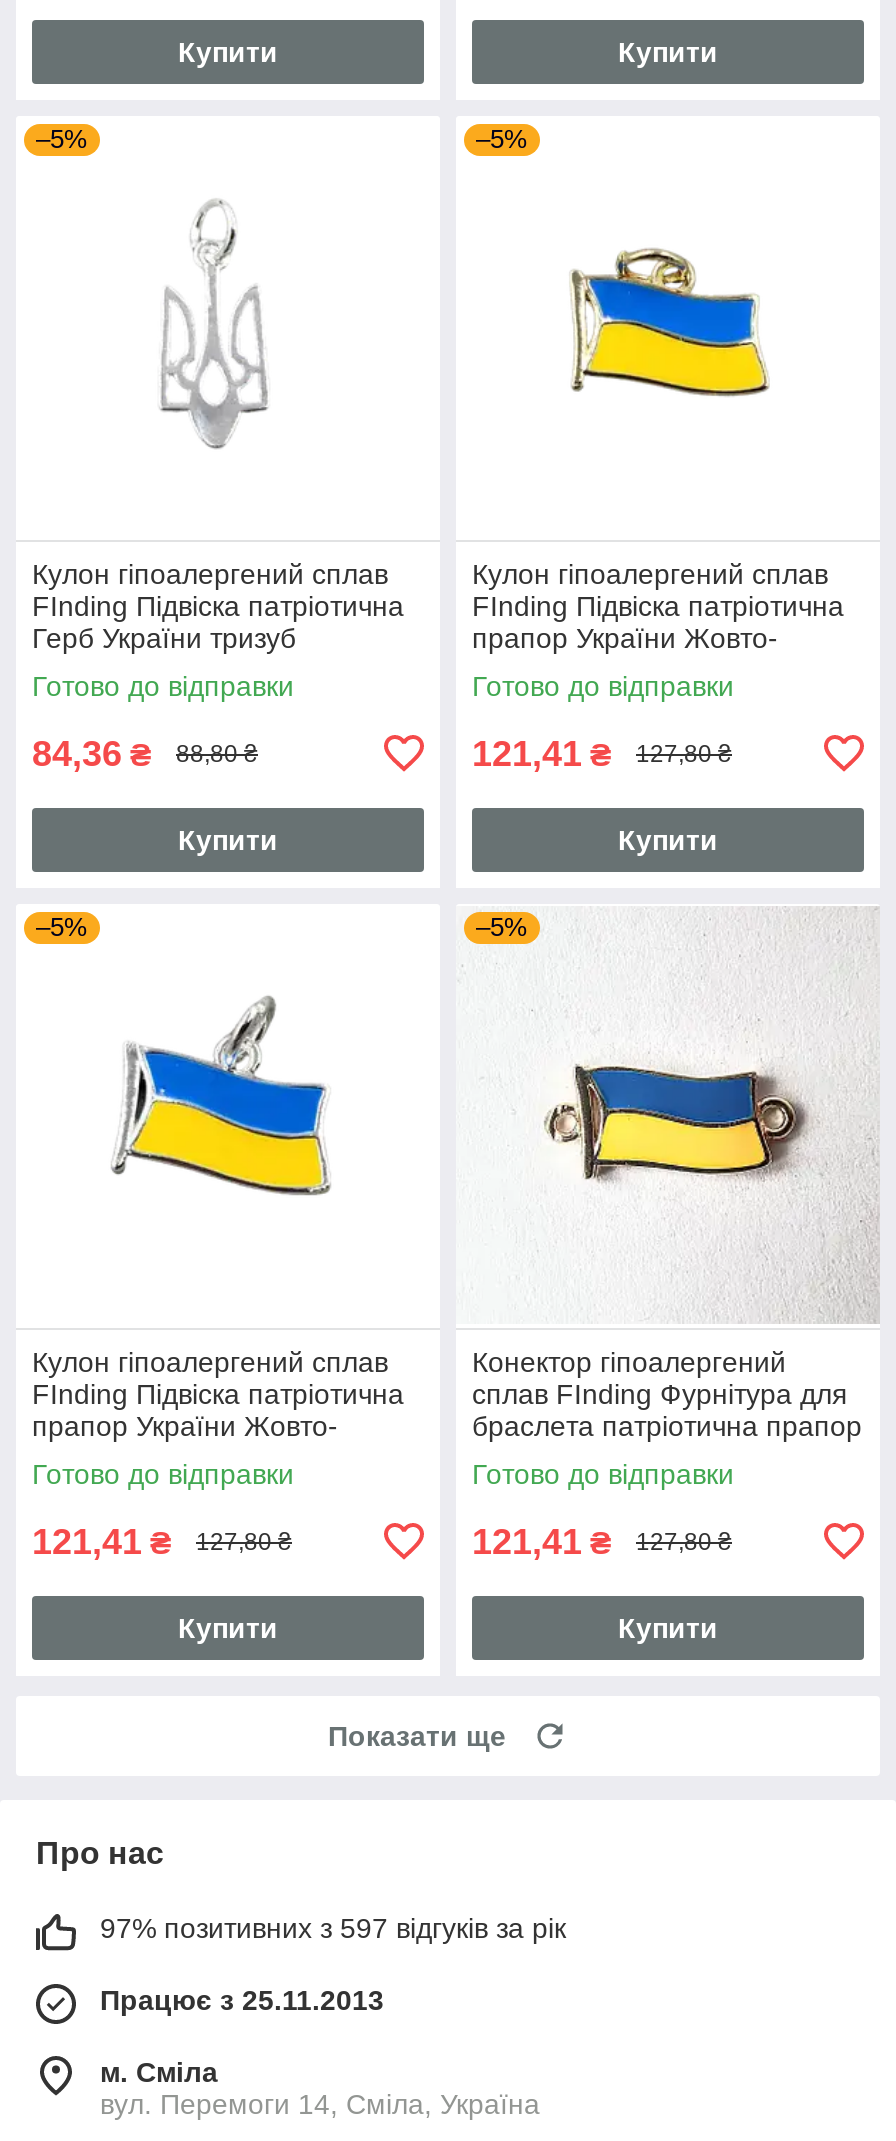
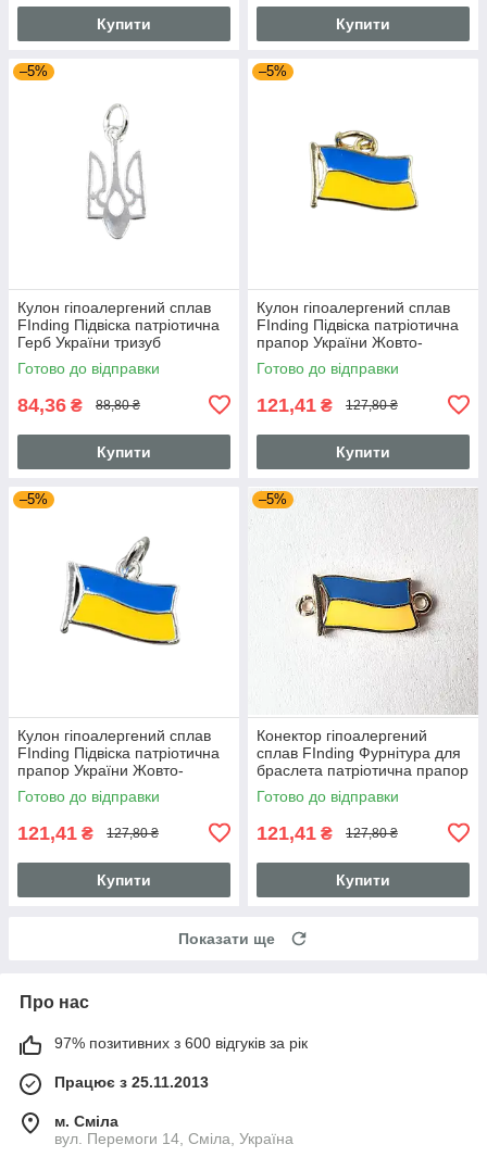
[100,1912,566,1944] 97% позитивних з 597 відгуків за рік -> [54,1034,308,1051] 97% позитивних з 600 відгуків за рік

